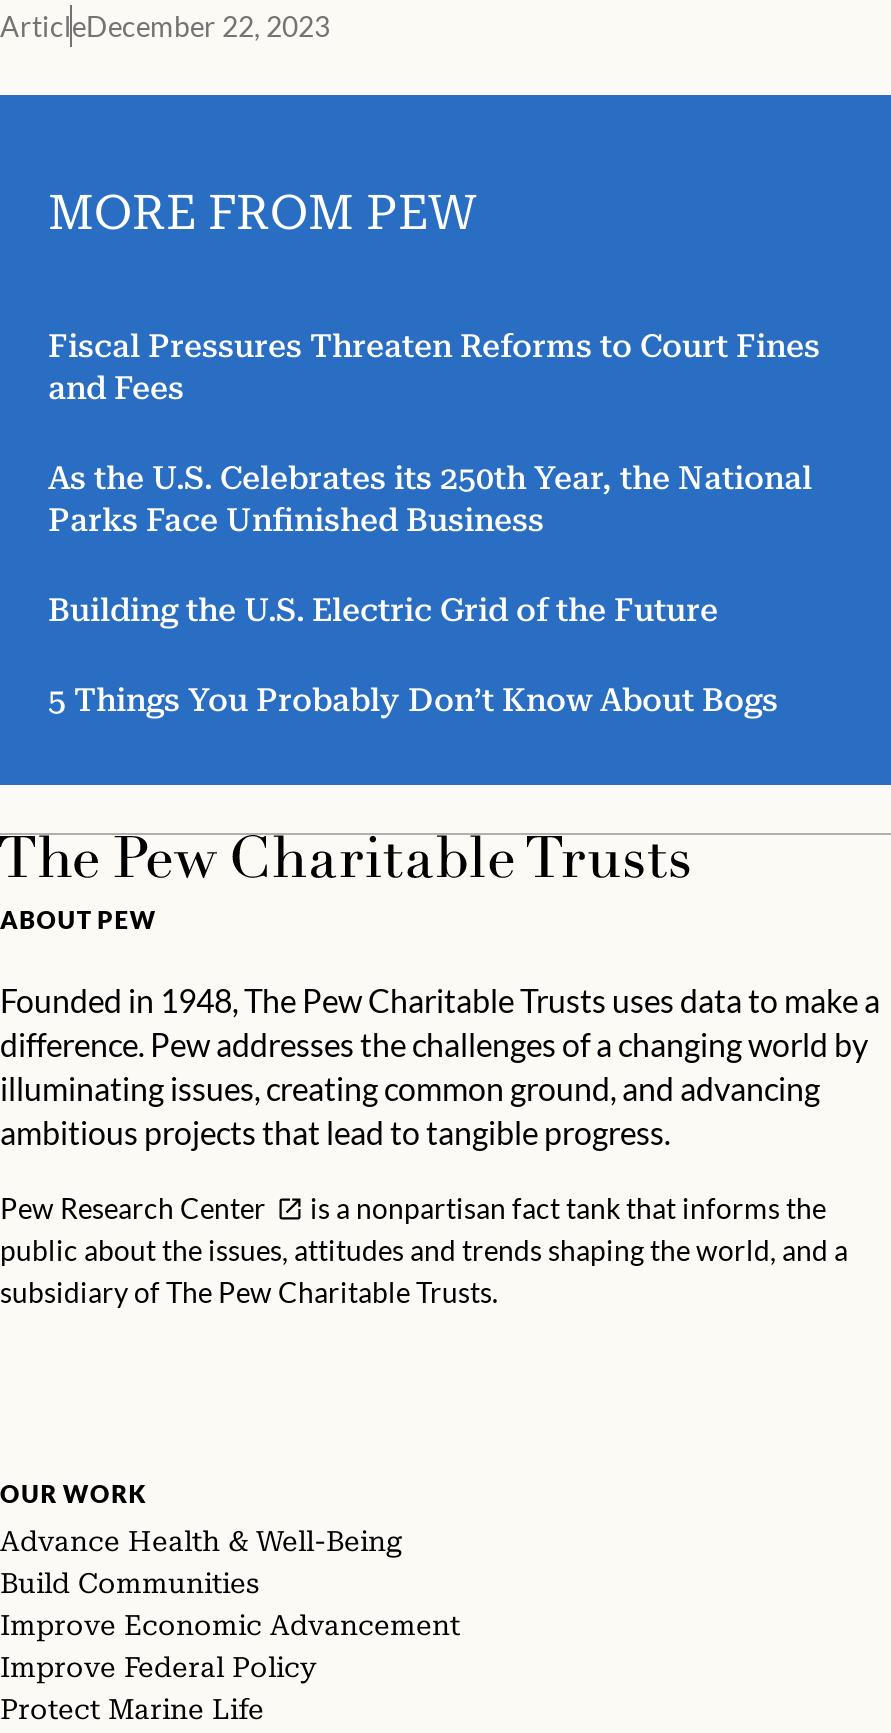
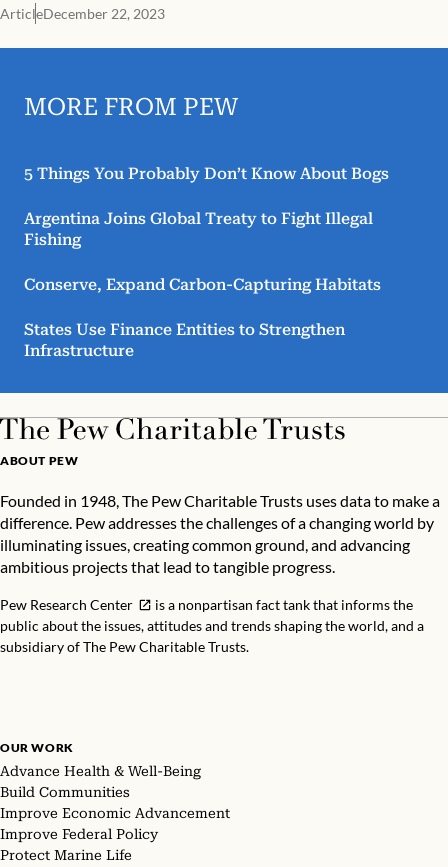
[48,327,820,629] Fiscal Pressures Threaten Reforms to Court Fines | and Fees | As the U.S. Celebrates its 250th Year, the National | Parks Face Unfinished Business | Building the U.S. Electric Grid of the Future -> none
moved [48,681,778,719] -> [24,164,389,183]: 5 Things You Probably Don’t Know About Bogs
none -> [24,209,381,360] Argentina Joins Global Treaty to Fight Illegal | Fishing | Conserve, Expand Carbon-Capturing Habitats | States Use Finance Entities to Strengthen | Infrastructure

